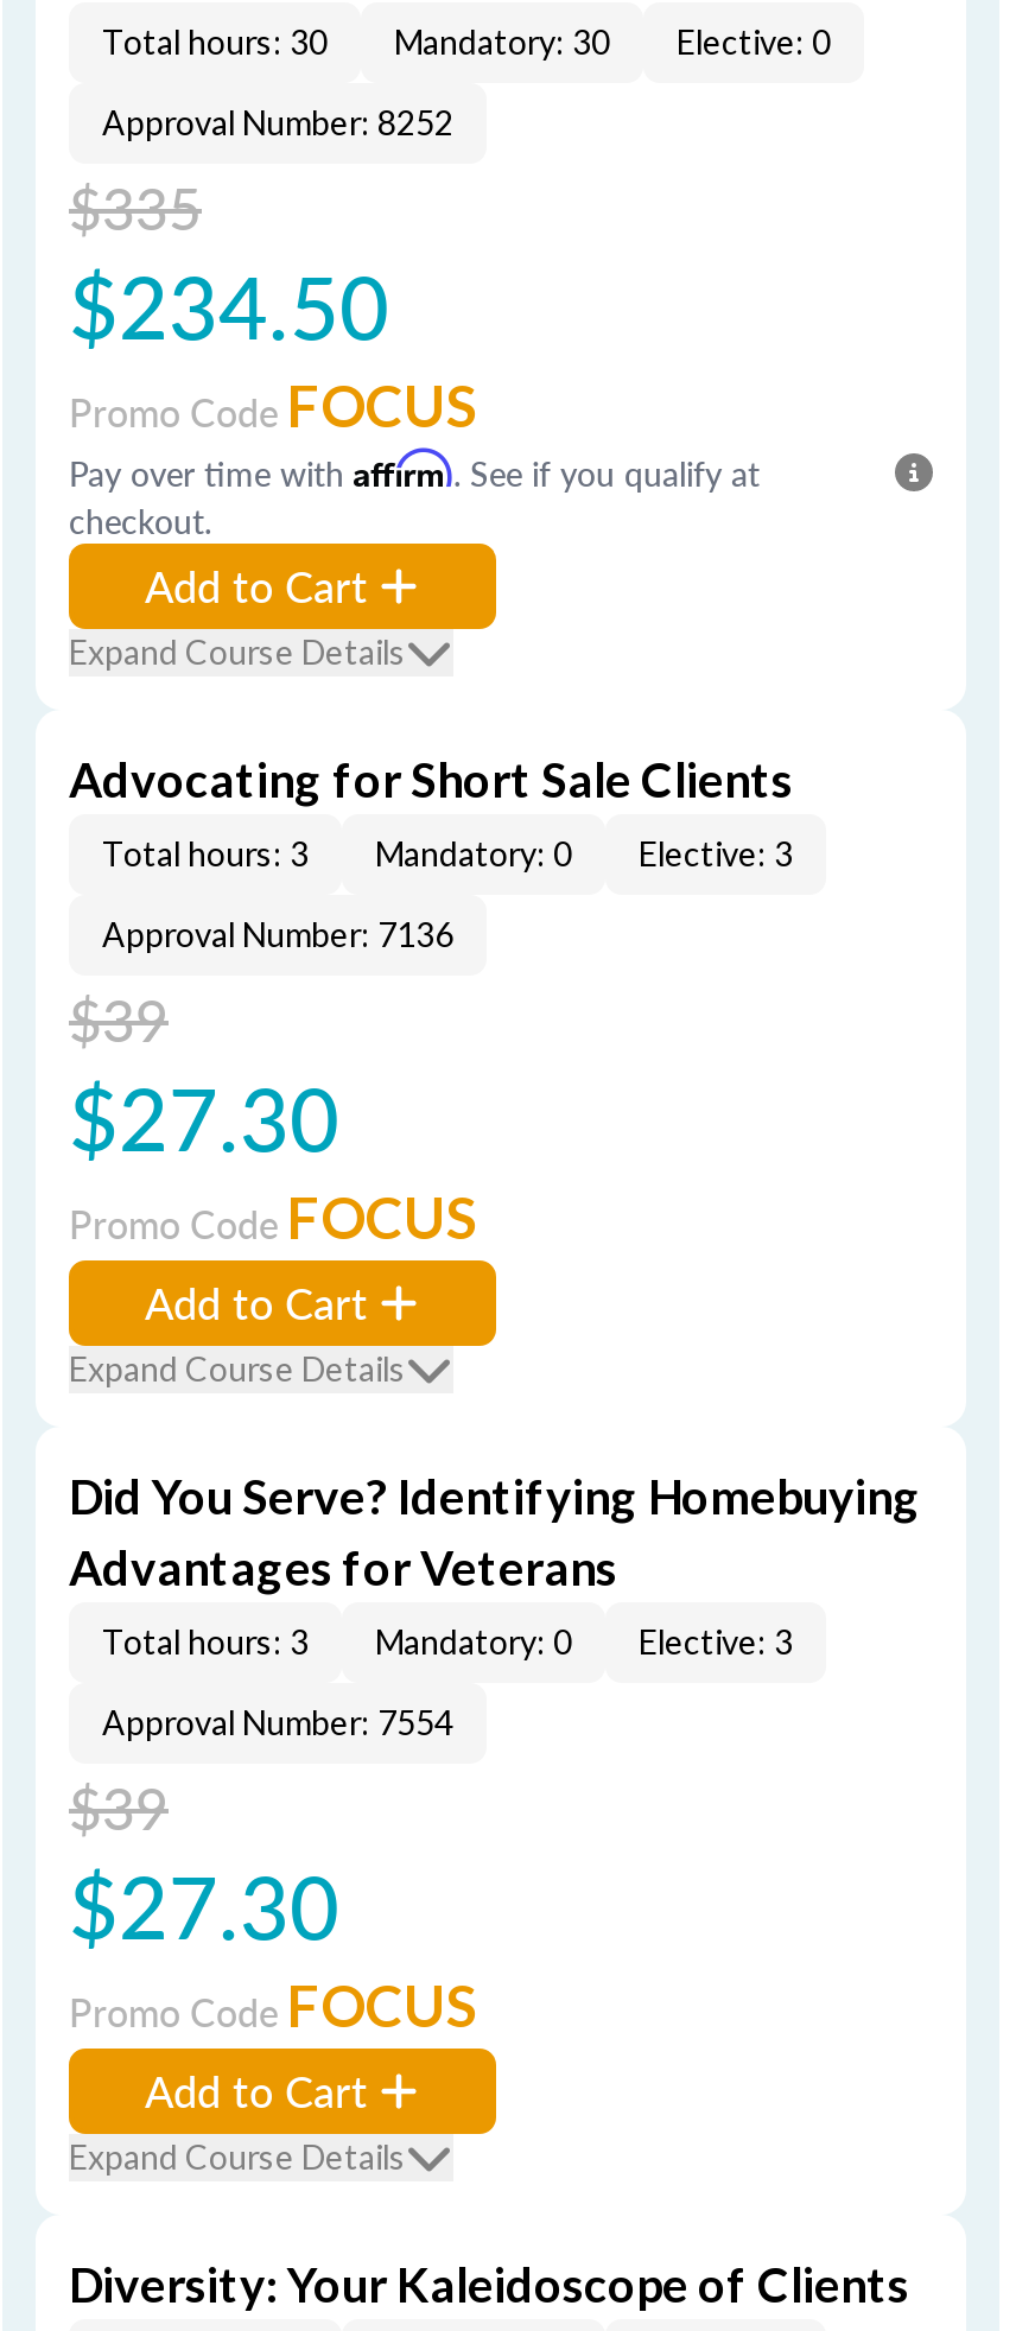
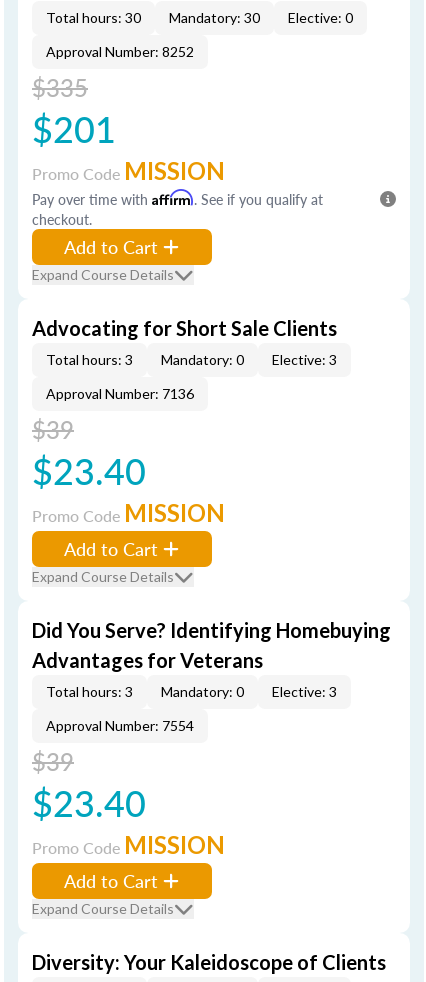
[69,244,389,366] $234.50 -> [32,103,116,154] $201
[69,370,477,439] Promo Code FOCUS -> [32,156,225,185] Promo Code MISSION
[69,1056,339,1177] $27.30 -> [32,445,146,496] $23.40
[69,1182,477,1251] Promo Code FOCUS -> [32,498,225,527] Promo Code MISSION
[69,1844,339,1965] $27.30 -> [32,777,146,828] $23.40
[69,1970,477,2039] Promo Code FOCUS -> [32,830,225,859] Promo Code MISSION

